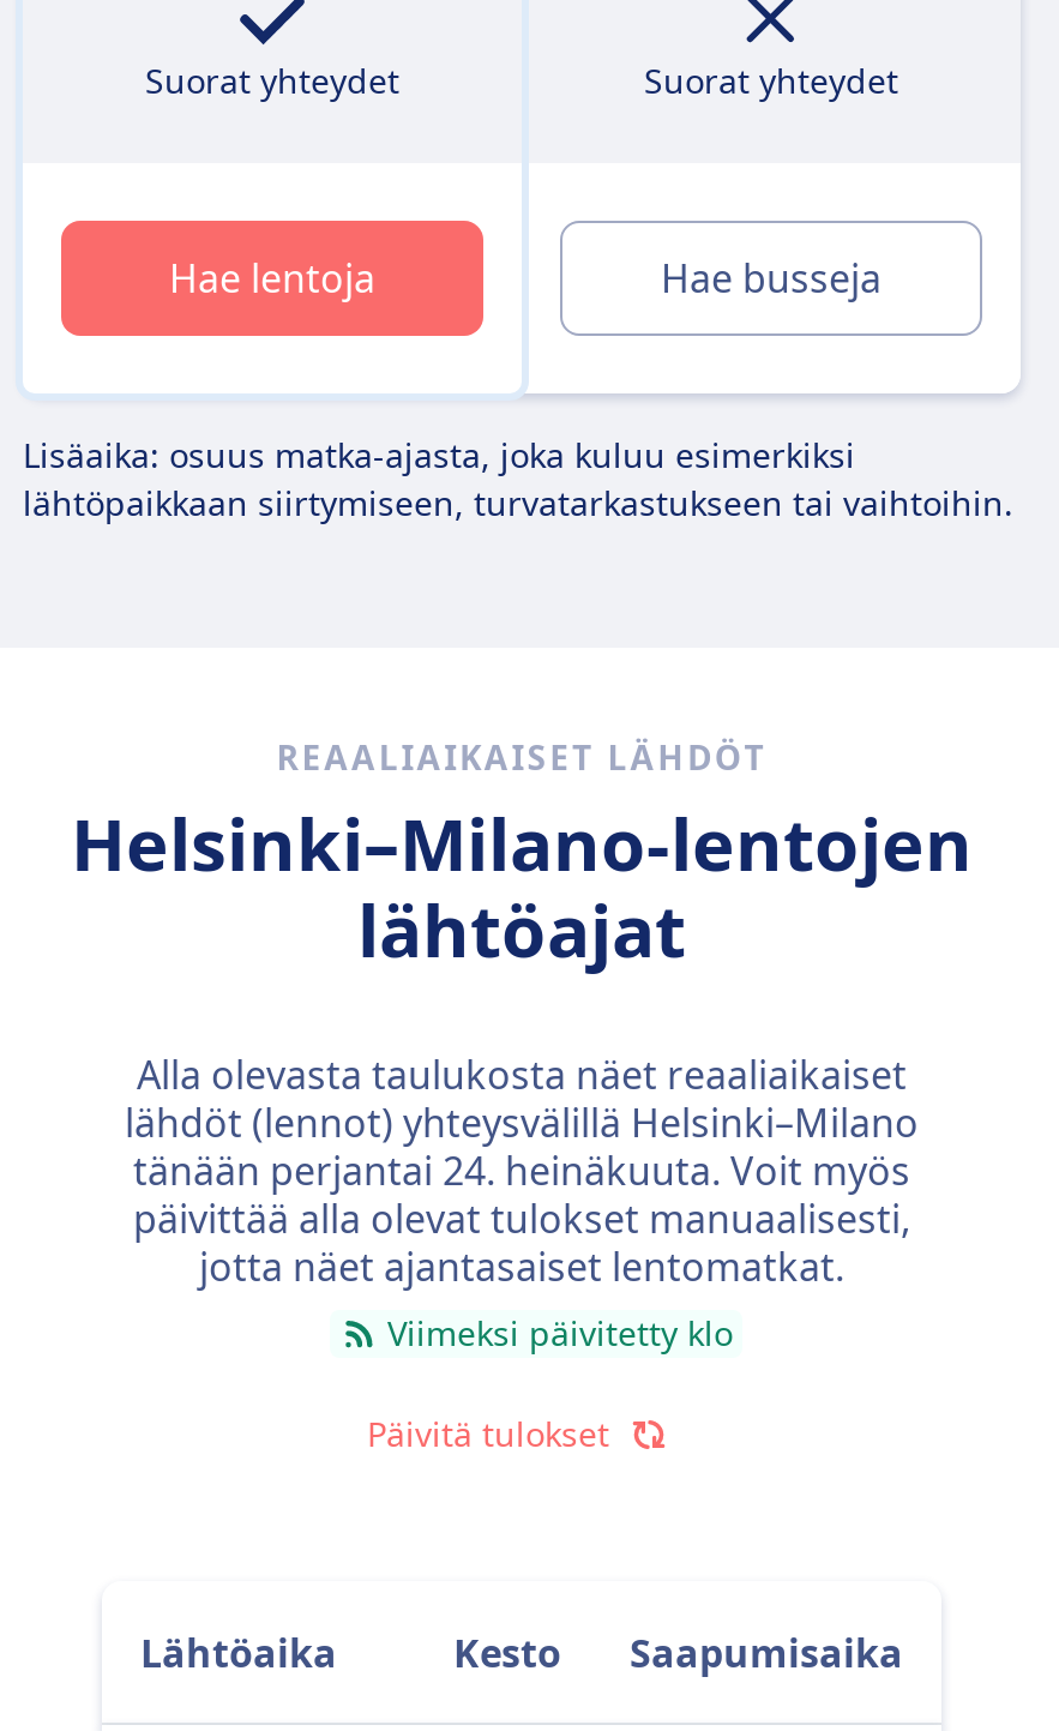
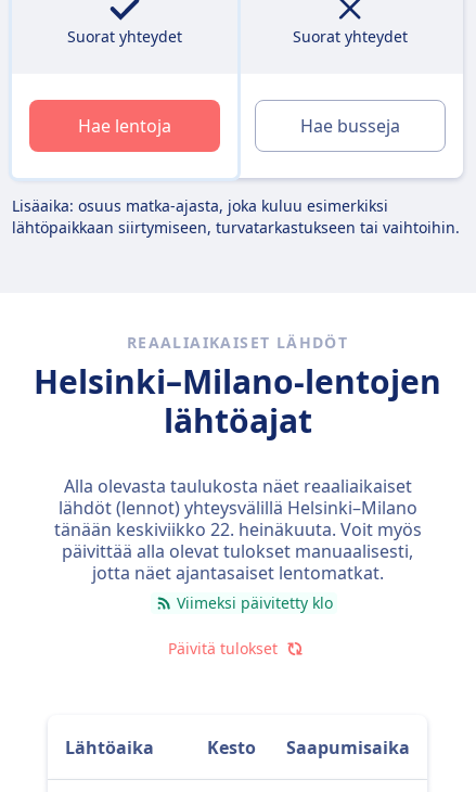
[133,1144,910,1197] tänään perjantai 24. heinäkuuta. Voit myös -> [54,518,421,541] tänään keskiviikko 22. heinäkuuta. Voit myös

